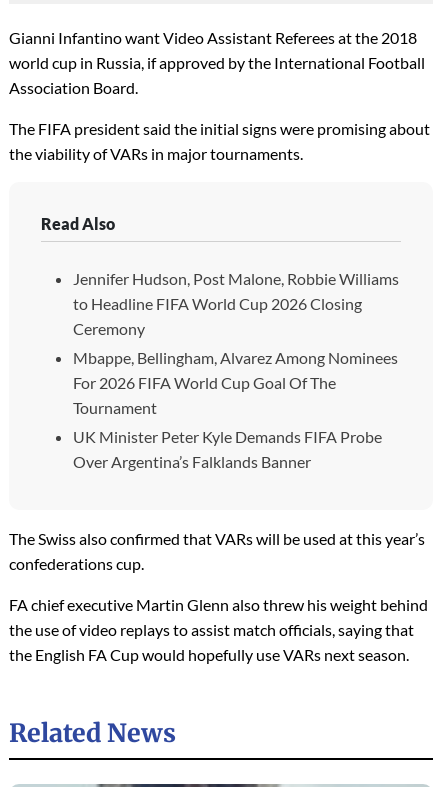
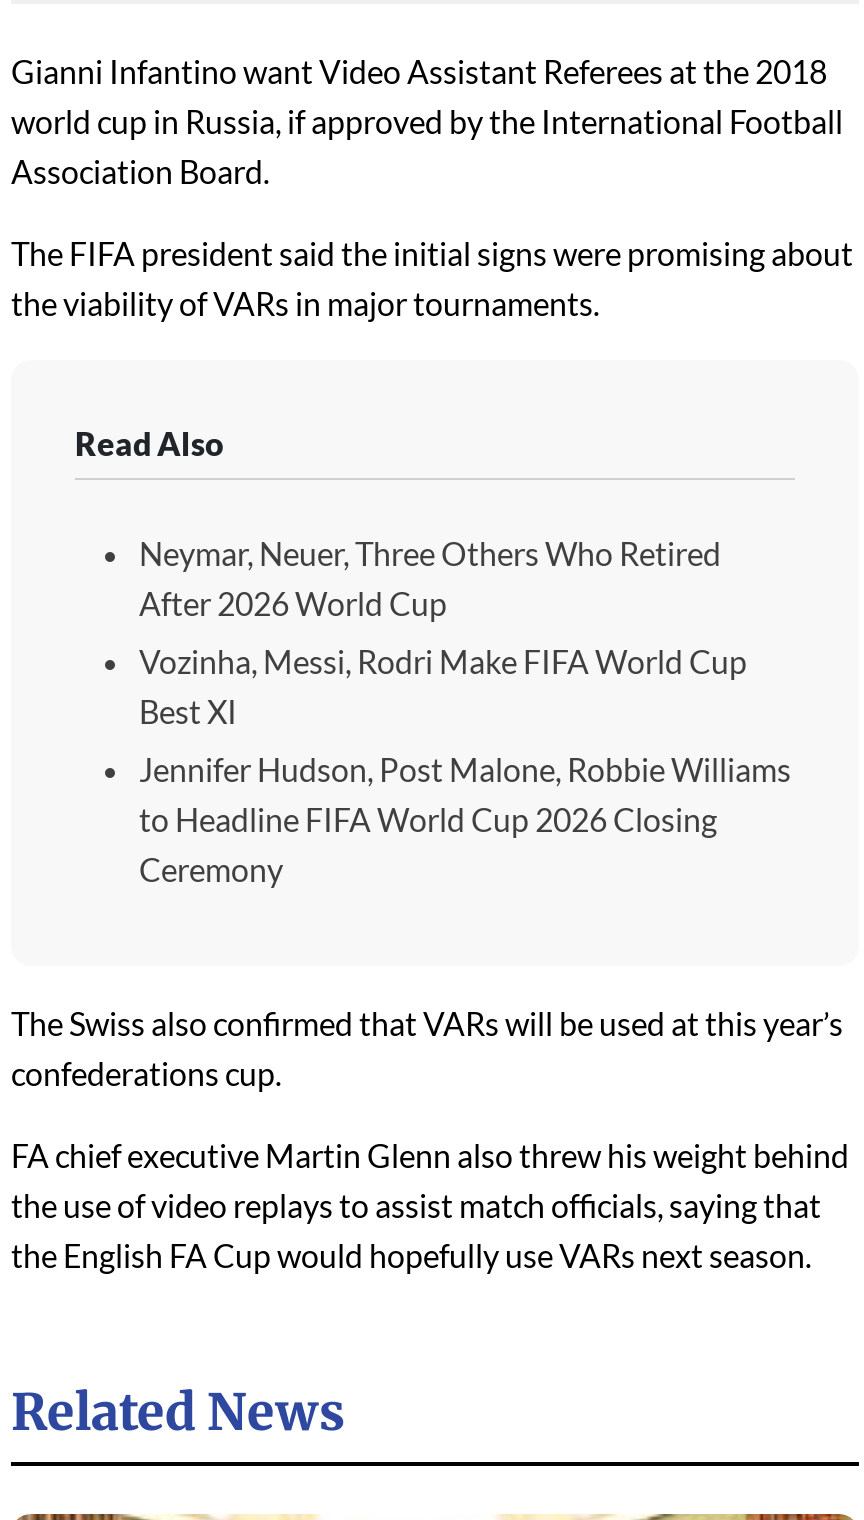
none -> [139,535,747,731] Neymar, Neuer, Three Others Who Retired | After 2026 World Cup | Vozinha, Messi, Rodri Make FIFA World Cup | Best XI
moved [73,269,399,338] -> [139,751,791,889]: Jennifer Hudson, Post Malone, Robbie Williams | to Headline FIFA World Cup 2026 Closing | Ceremony
[73,348,398,471] Mbappe, Bellingham, Alvarez Among Nominees | For 2026 FIFA World Cup Goal Of The | Tournament | UK Minister Peter Kyle Demands FIFA Probe | Over Argentina’s Falklands Banner -> none

